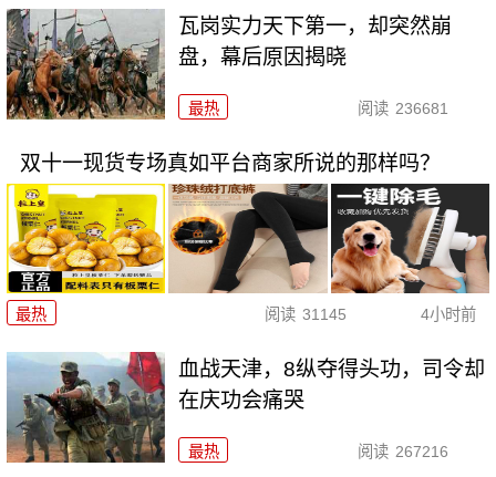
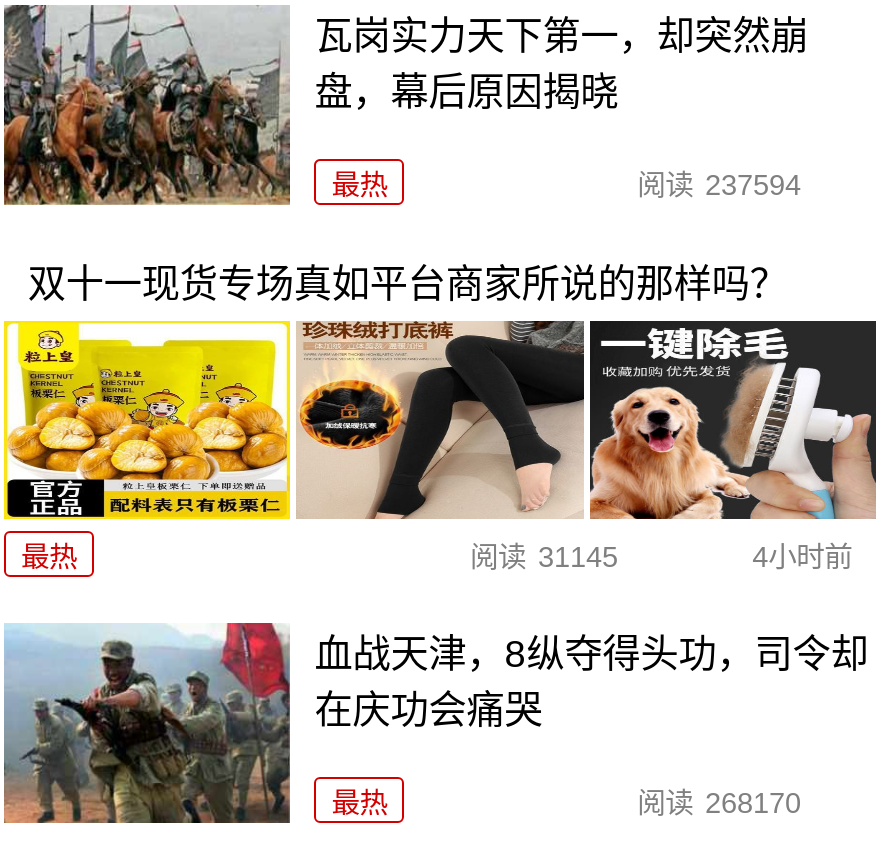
[357,100,448,118] 阅读 236681 -> [637,170,801,202] 阅读 237594
[357,442,448,460] 阅读 267216 -> [637,788,801,820] 阅读 268170

